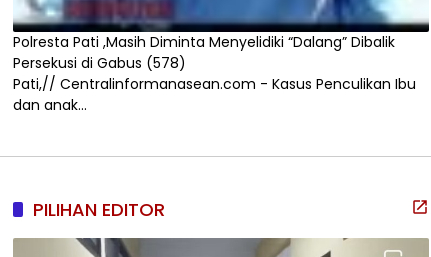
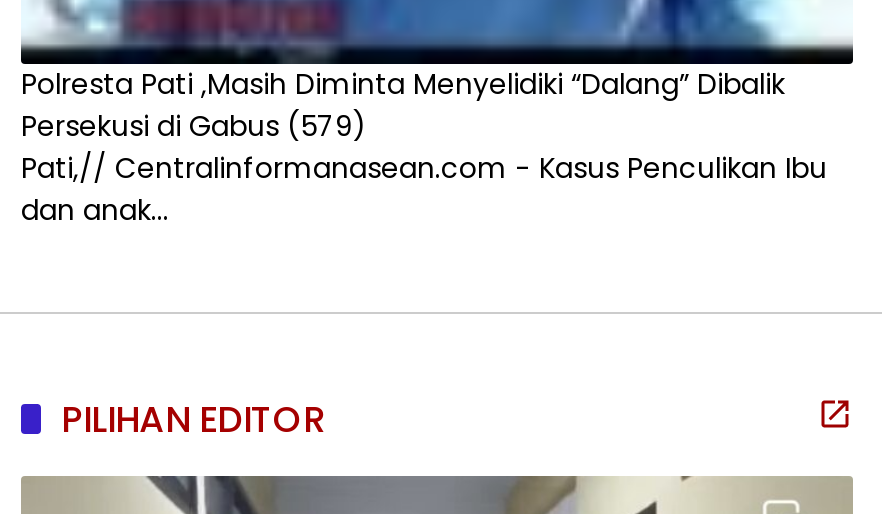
[13,53,186,73] Persekusi di Gabus (578) -> [21,105,367,145] Persekusi di Gabus (579)

